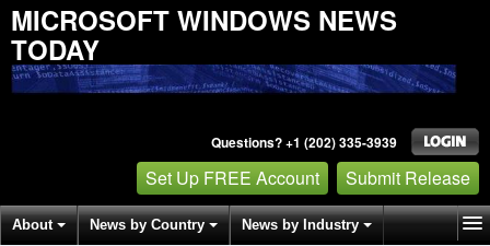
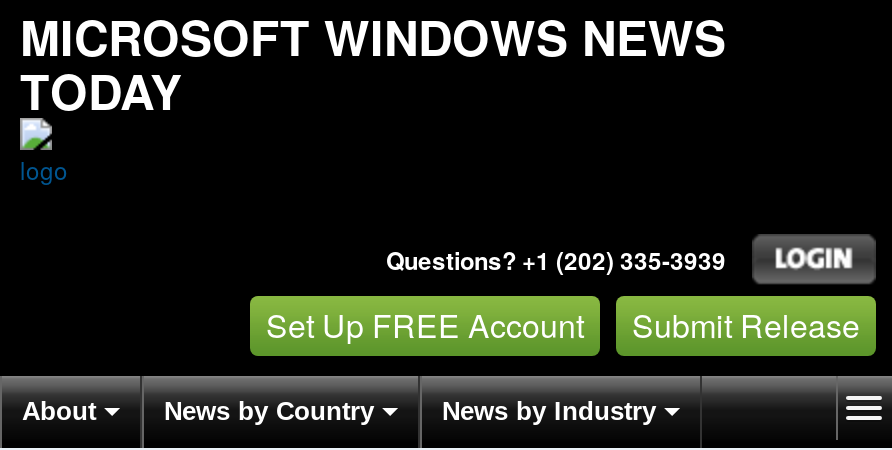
[11,63,457,101] [image] -> none

